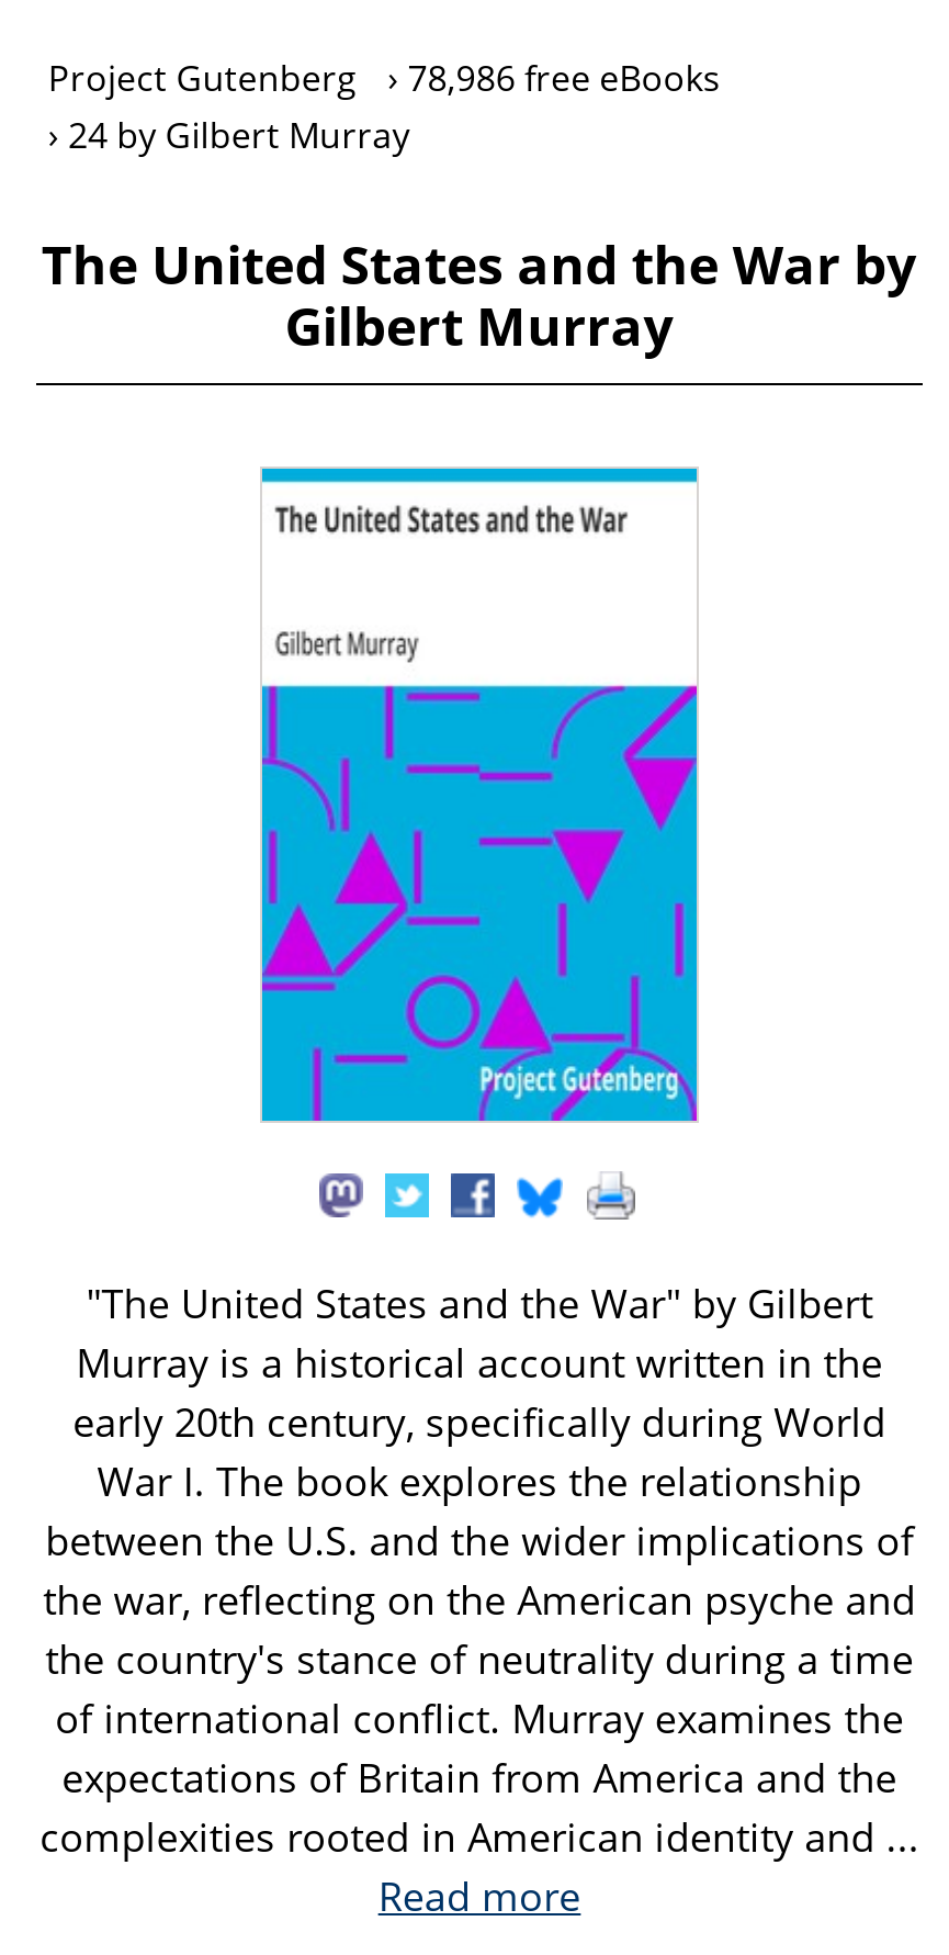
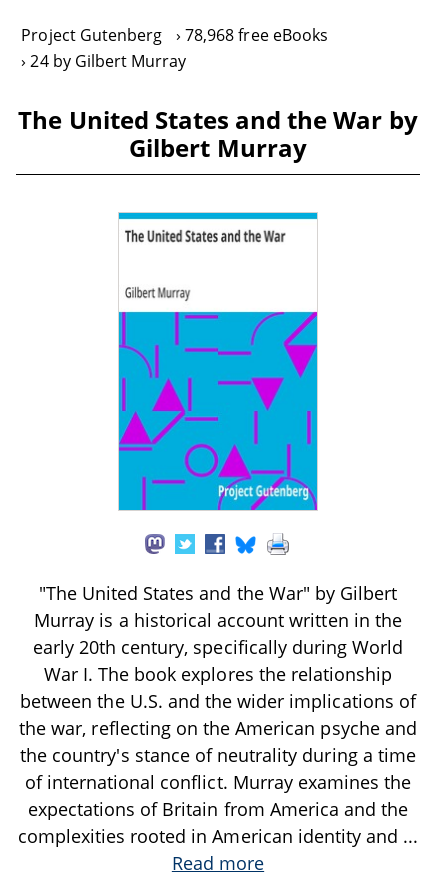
[48,54,721,102] Project Gutenberg 78,986 free eBooks -> [21,24,328,46] Project Gutenberg 78,968 free eBooks

